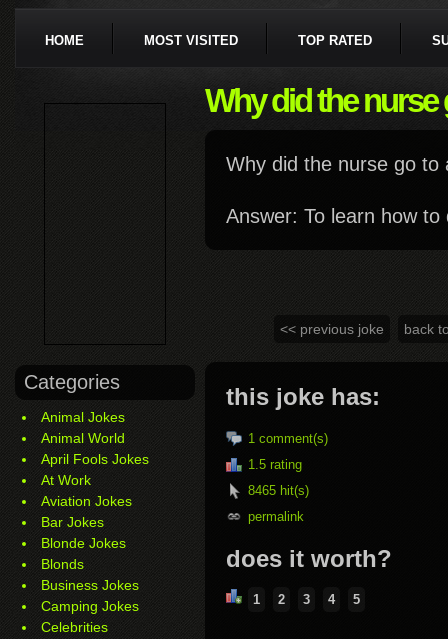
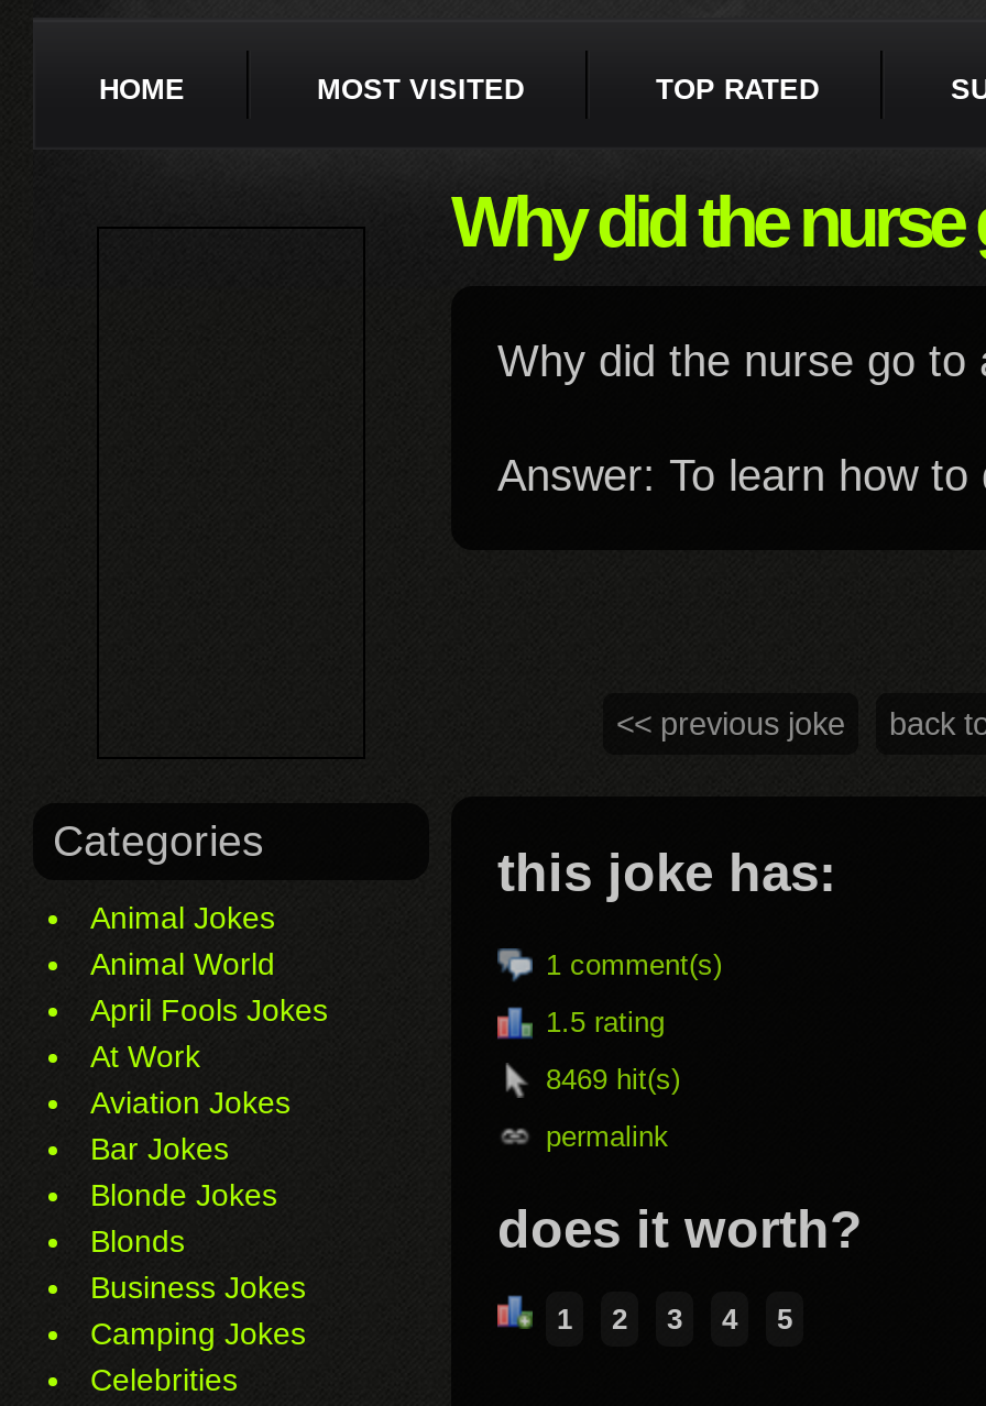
[248,483,309,498] 8465 hit(s) -> [546,1063,680,1096] 8469 hit(s)

